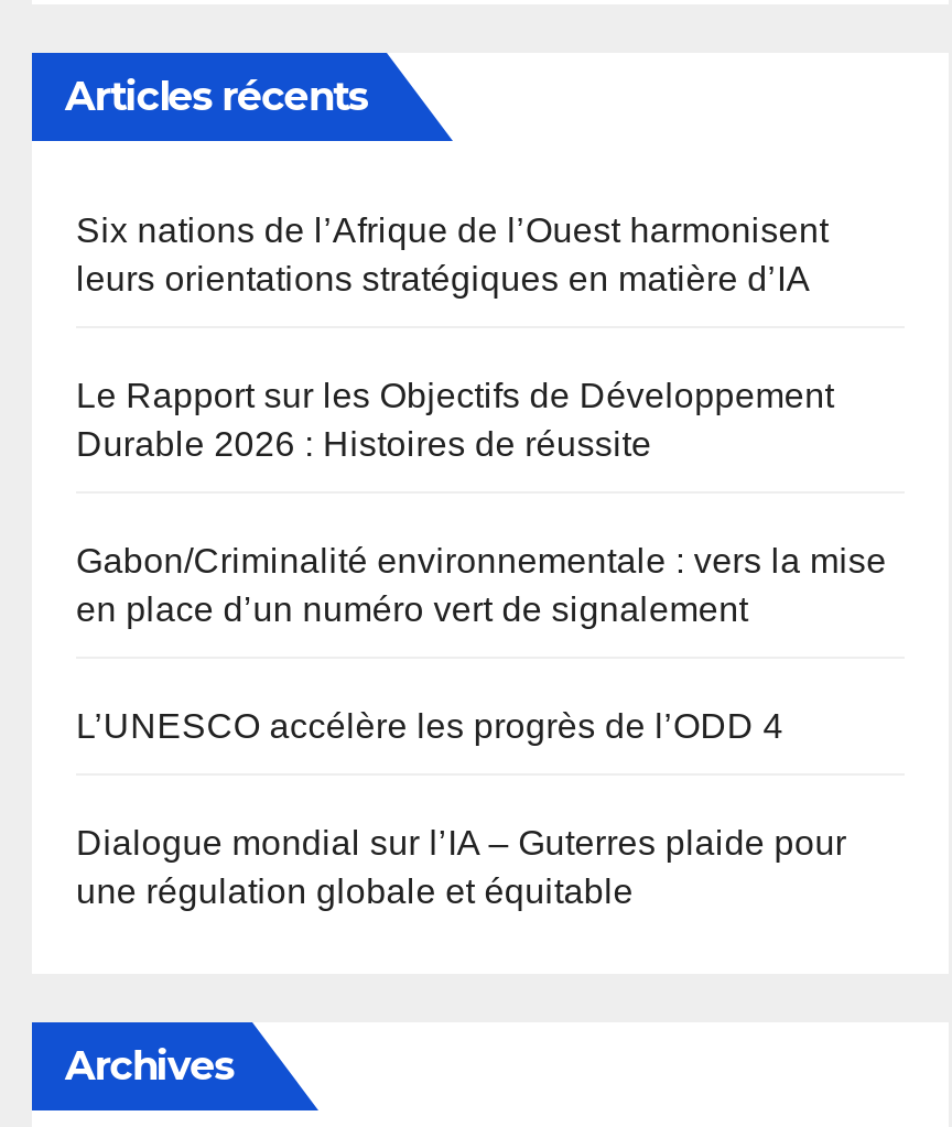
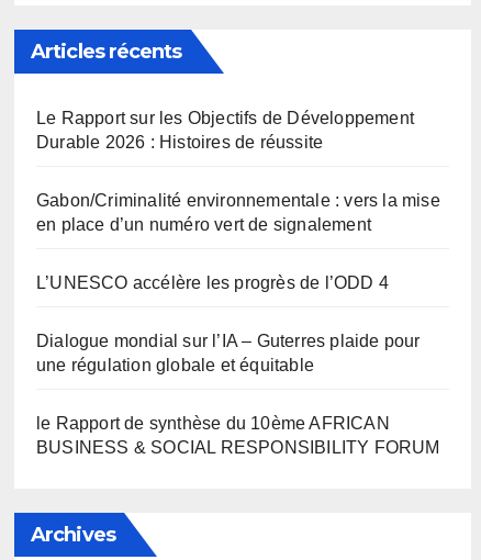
[76,211,828,297] Six nations de l’Afrique de l’Ouest harmonisent | leurs orientations stratégiques en matière d’IA -> none
moved [76,376,887,910] -> [36,108,440,374]: Le Rapport sur les Objectifs de Développement | Durable 2026 : Histoires de réussite | Gabon/Criminalité environnementale : vers la mise | en place d’un numéro vert de signalement | L’UNESCO accélère les progrès de l’ODD 4 | Dialogue mondial sur l’IA – Guterres plaide pour | une régulation globale et équitable
none -> [36,414,440,457] le Rapport de synthèse du 10ème AFRICAN | BUSINESS & SOCIAL RESPONSIBILITY FORUM

